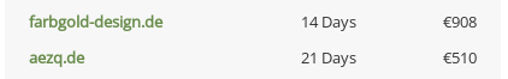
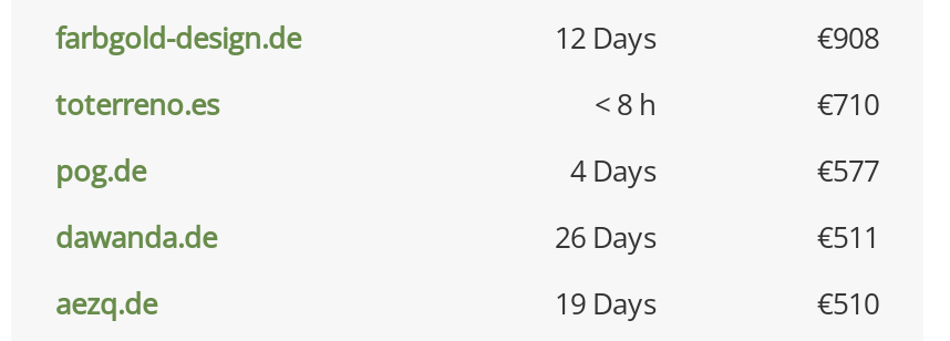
[300,11,356,32] 14 Days -> [555,18,657,58] 12 Days
none -> [55,84,879,257] toterreno.es | < 8 h | €710 | pog.de | 4 Days | €577 | dawanda.de | 26 Days | €511
[300,47,356,68] 21 Days -> [555,283,657,323] 19 Days

